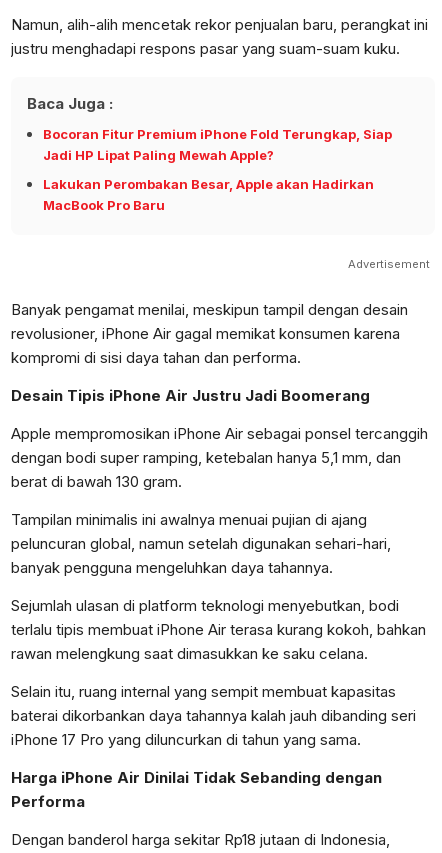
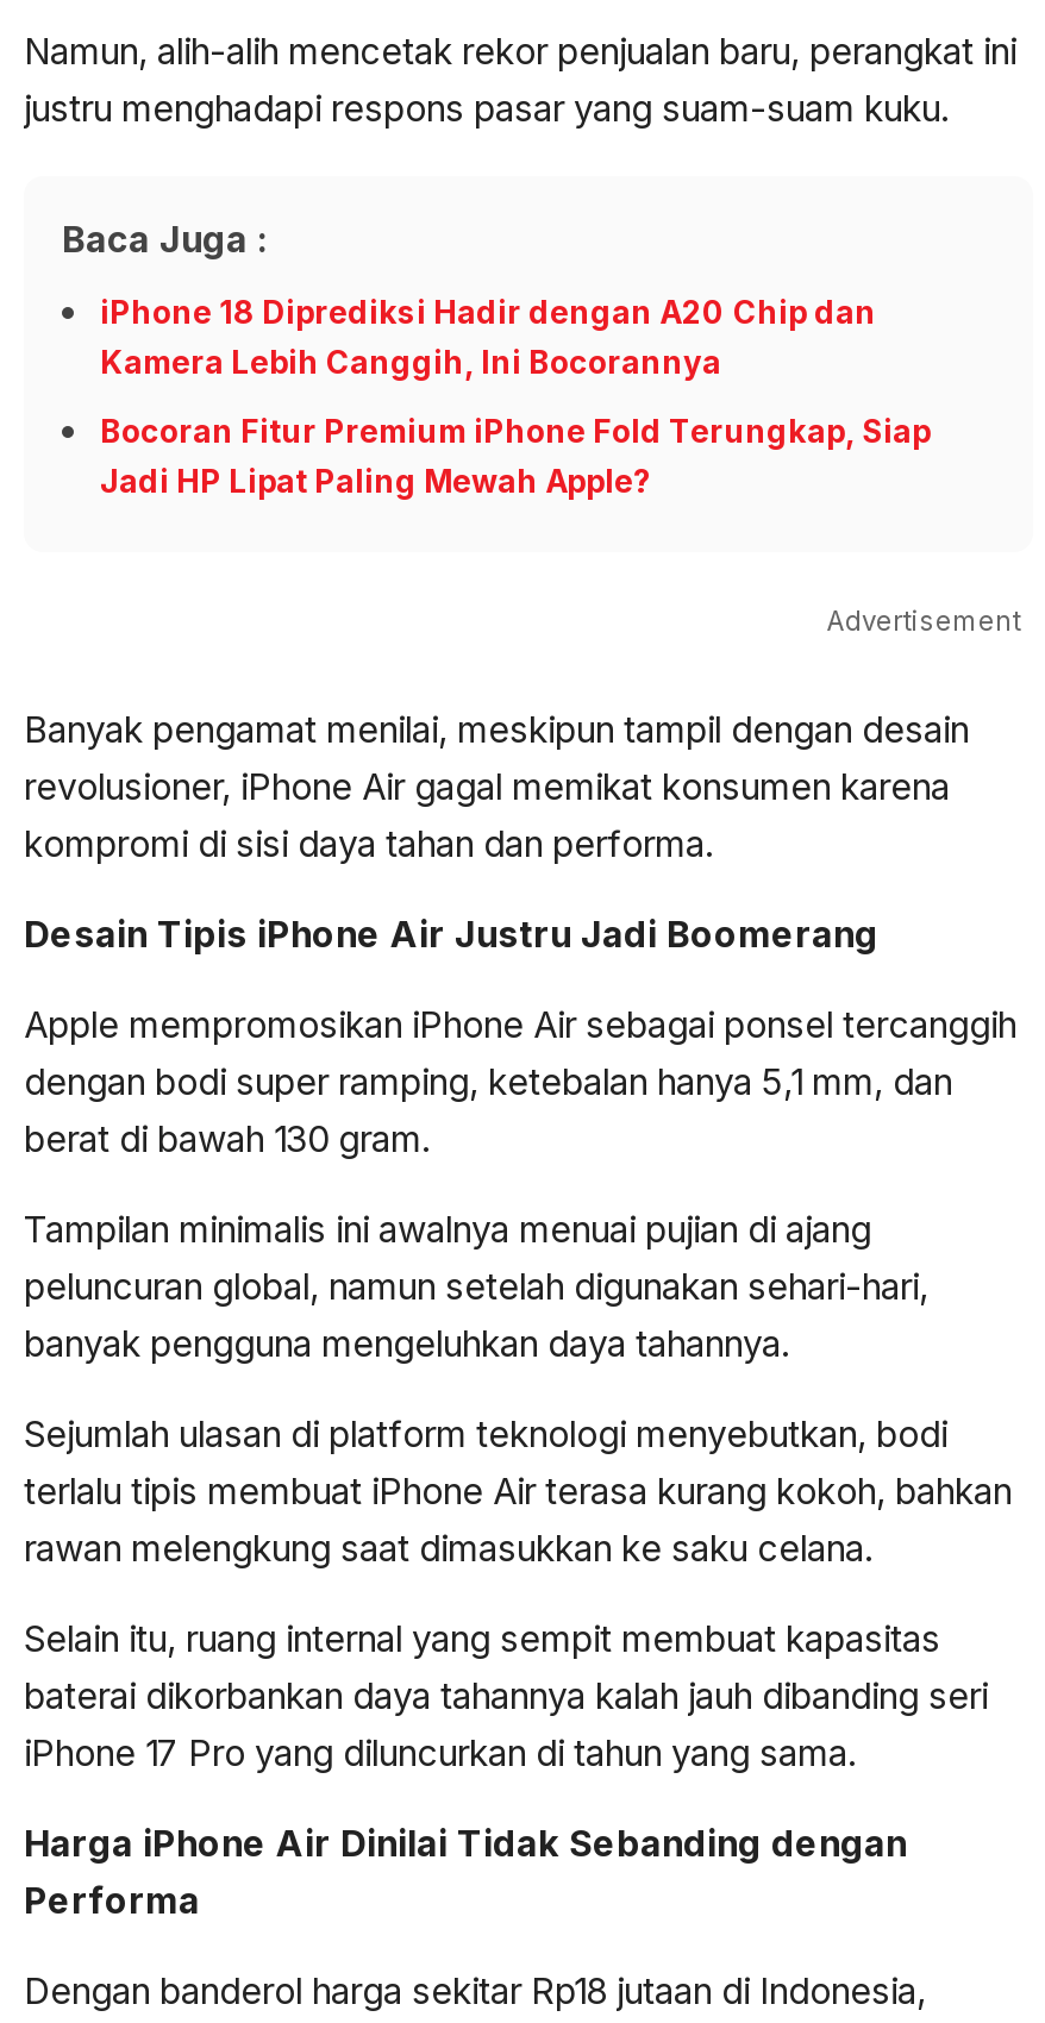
none -> [100,292,876,380] iPhone 18 Diprediksi Hadir dengan A20 Chip dan | Kamera Lebih Canggih, Ini Bocorannya
moved [43,126,392,163] -> [100,411,931,499]: Bocoran Fitur Premium iPhone Fold Terungkap, Siap | Jadi HP Lipat Paling Mewah Apple?
[43,176,374,213] Lakukan Perombakan Besar, Apple akan Hadirkan | MacBook Pro Baru -> none

